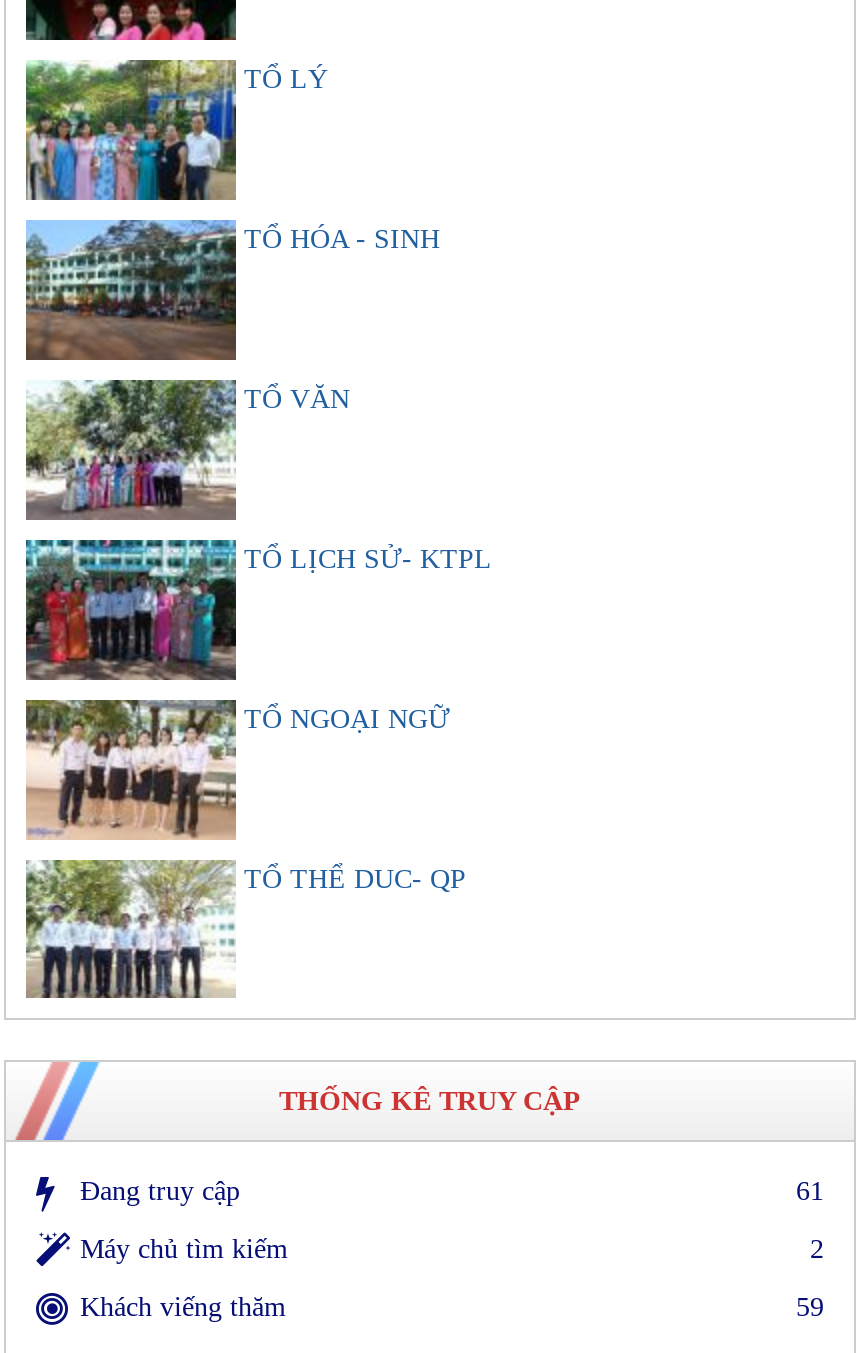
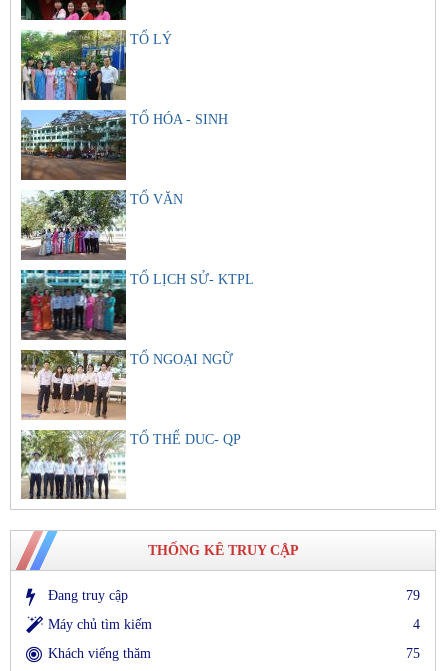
[796,1177,824,1207] 61 -> [406,588,420,603] 79
[810,1235,824,1265] 2 -> [413,617,420,632] 4
[796,1293,824,1323] 59 -> [406,646,420,661] 75

